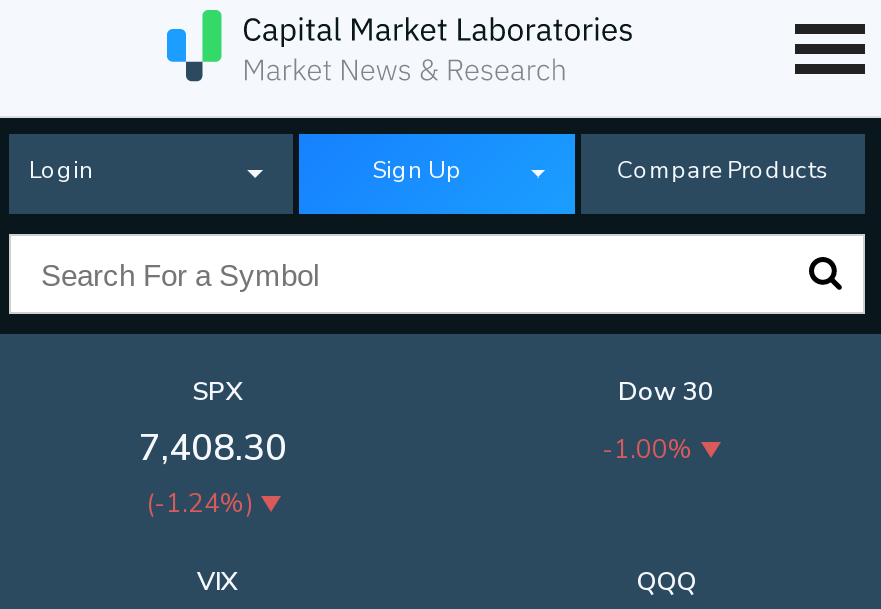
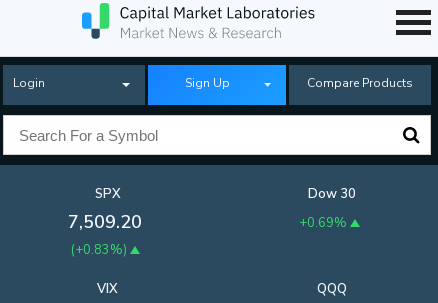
[129,424,297,472] 7,408.30 -> [63,210,147,234] 7,509.20
[602,432,694,468] -1.00% -> [298,214,346,232] +0.69%
[146,486,260,522] (-1.24%) -> [70,241,129,259] (+0.83%)

